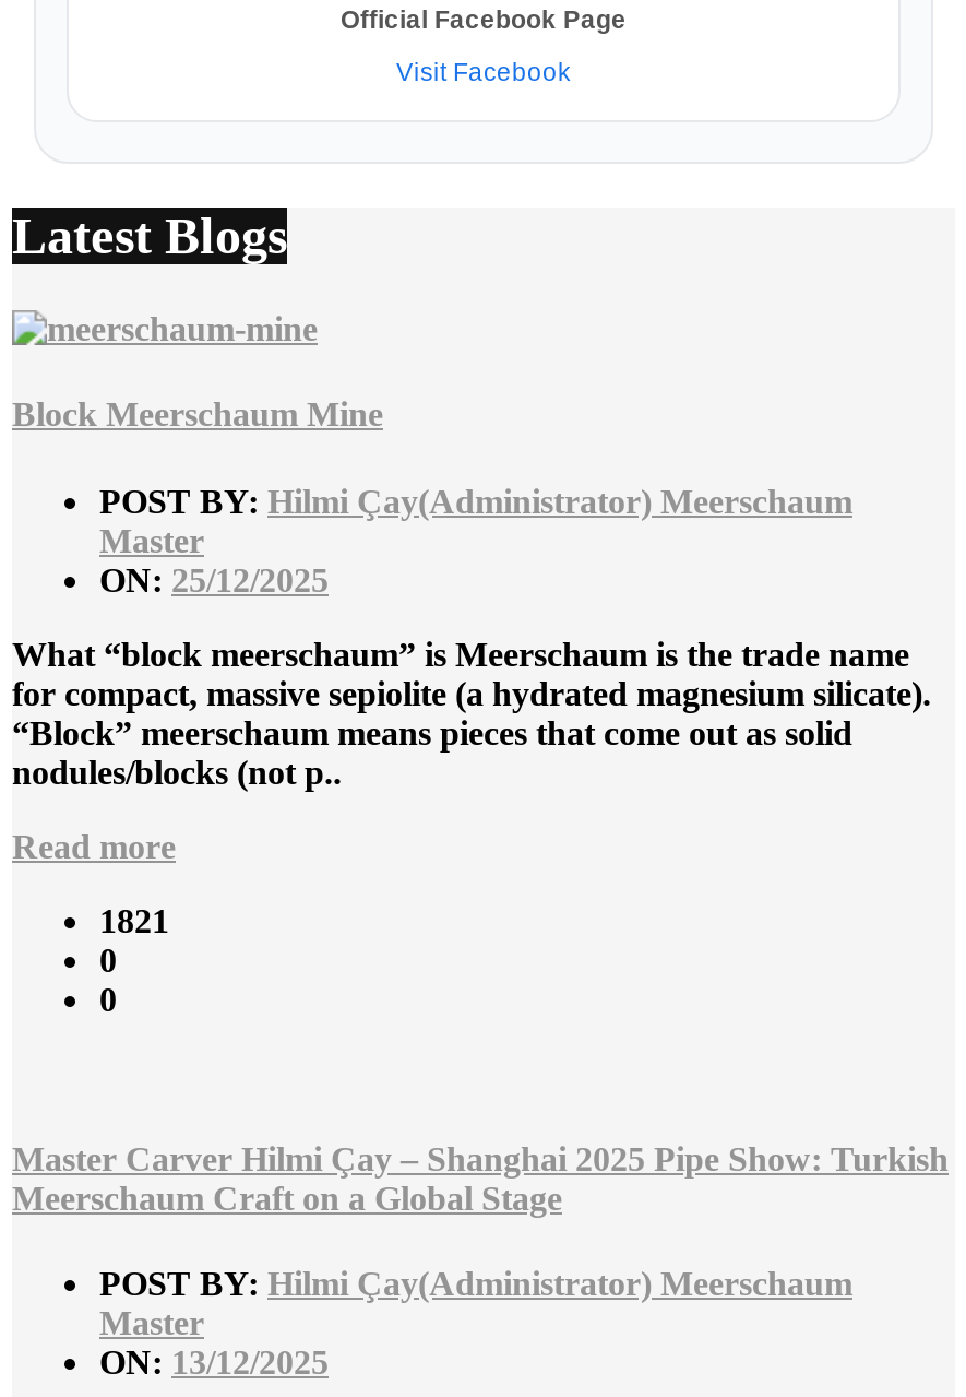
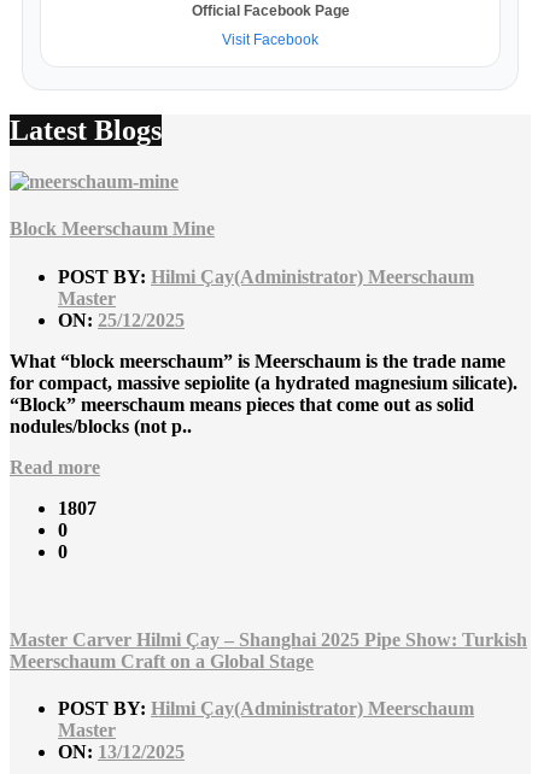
[99,902,169,939] 1821 -> [58,498,97,518] 1807

